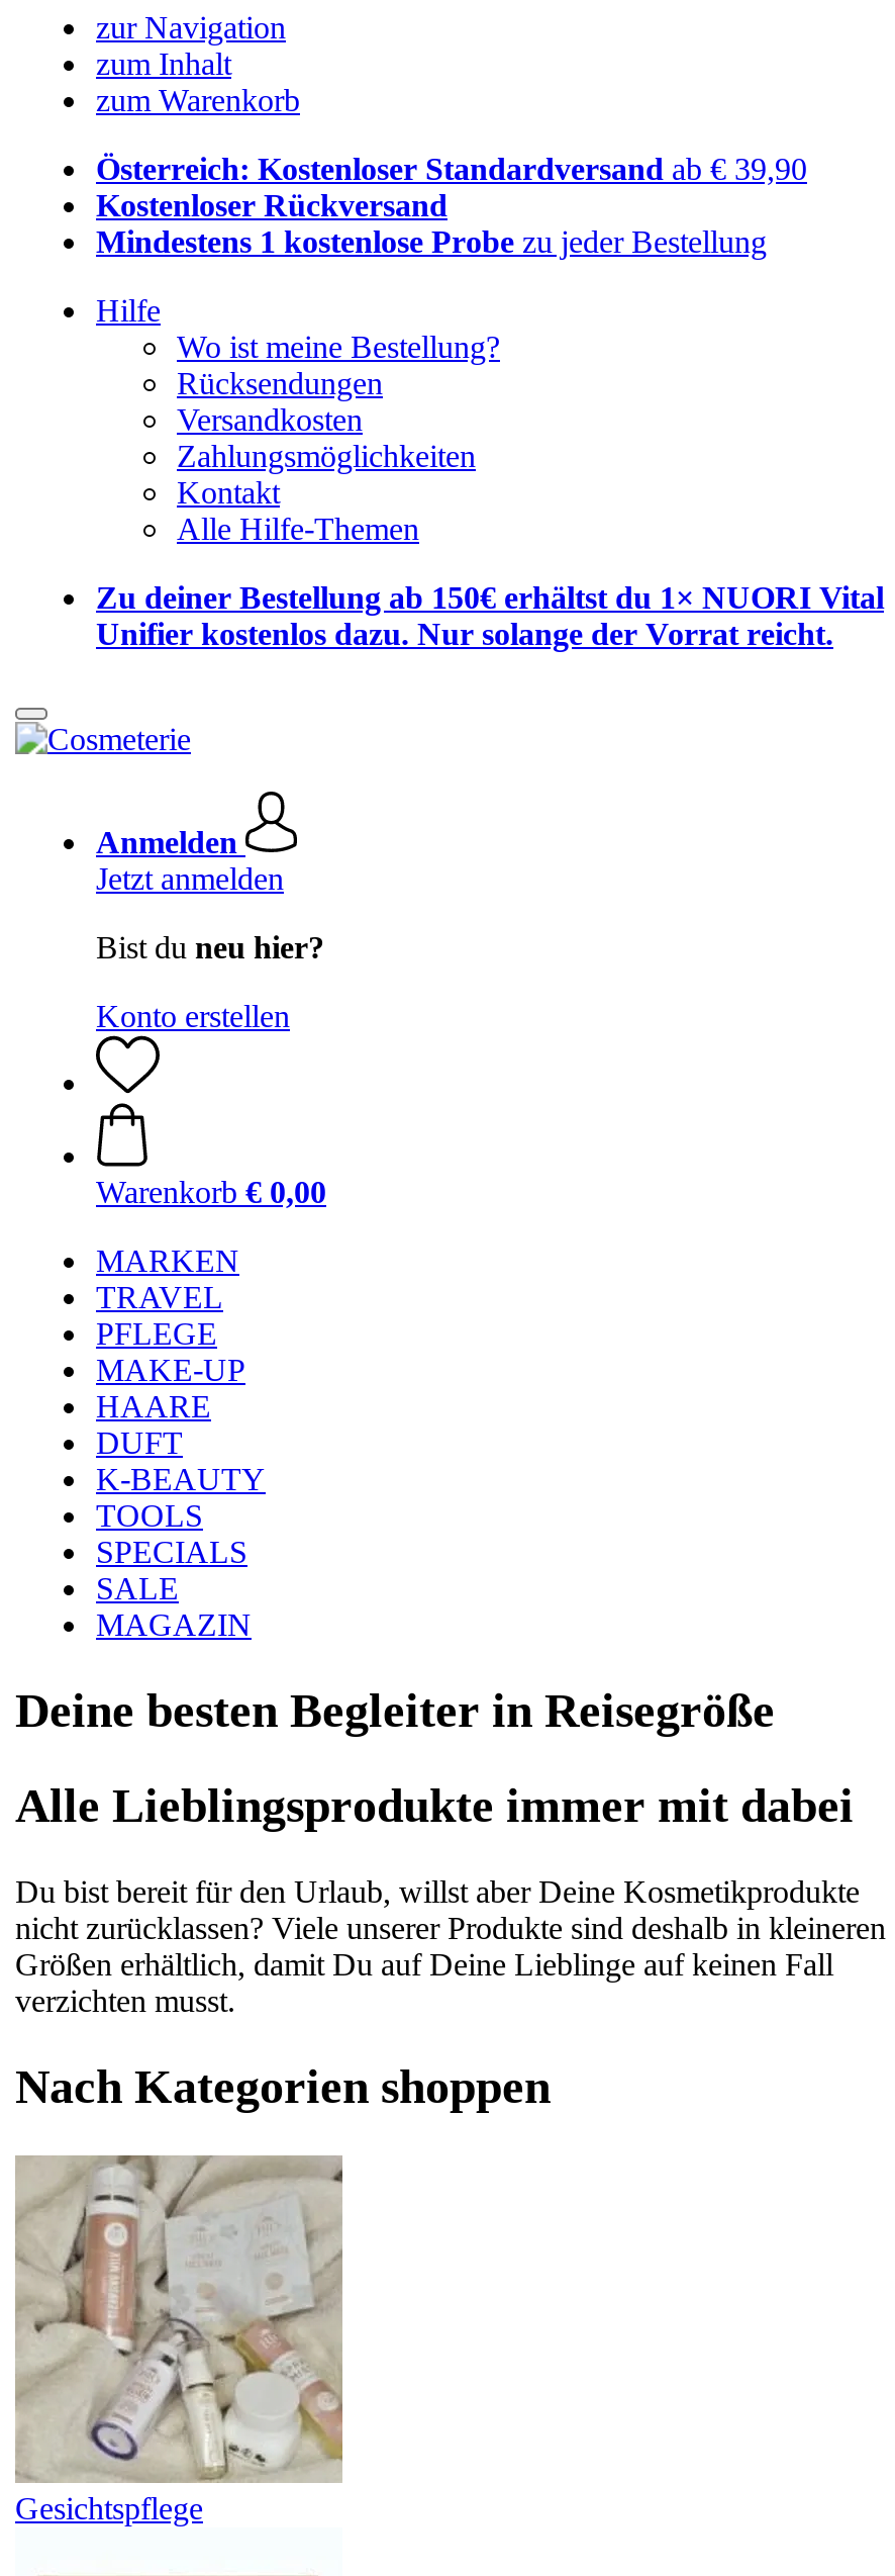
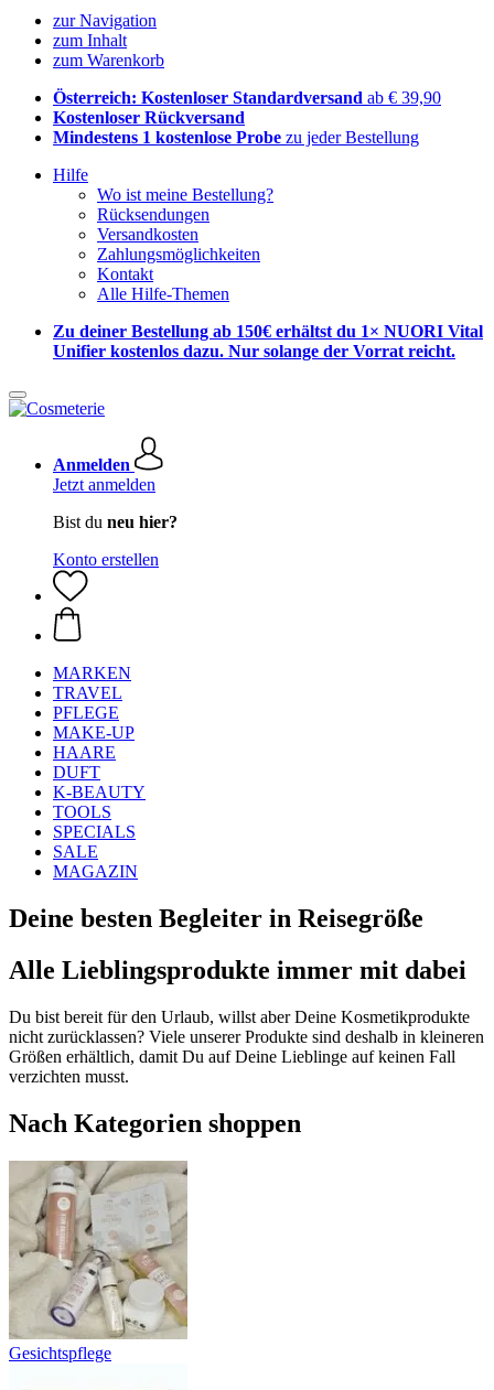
[96,1175,326,1209] Warenkorb € 0,00 -> none

